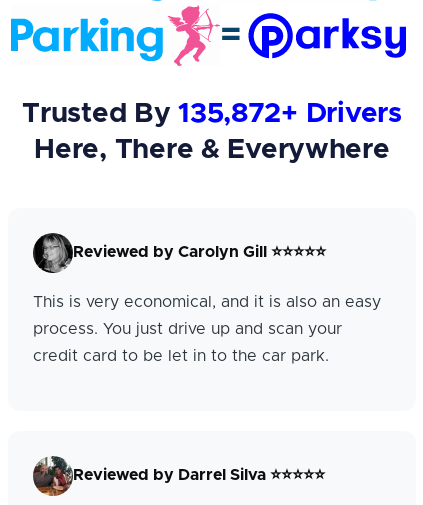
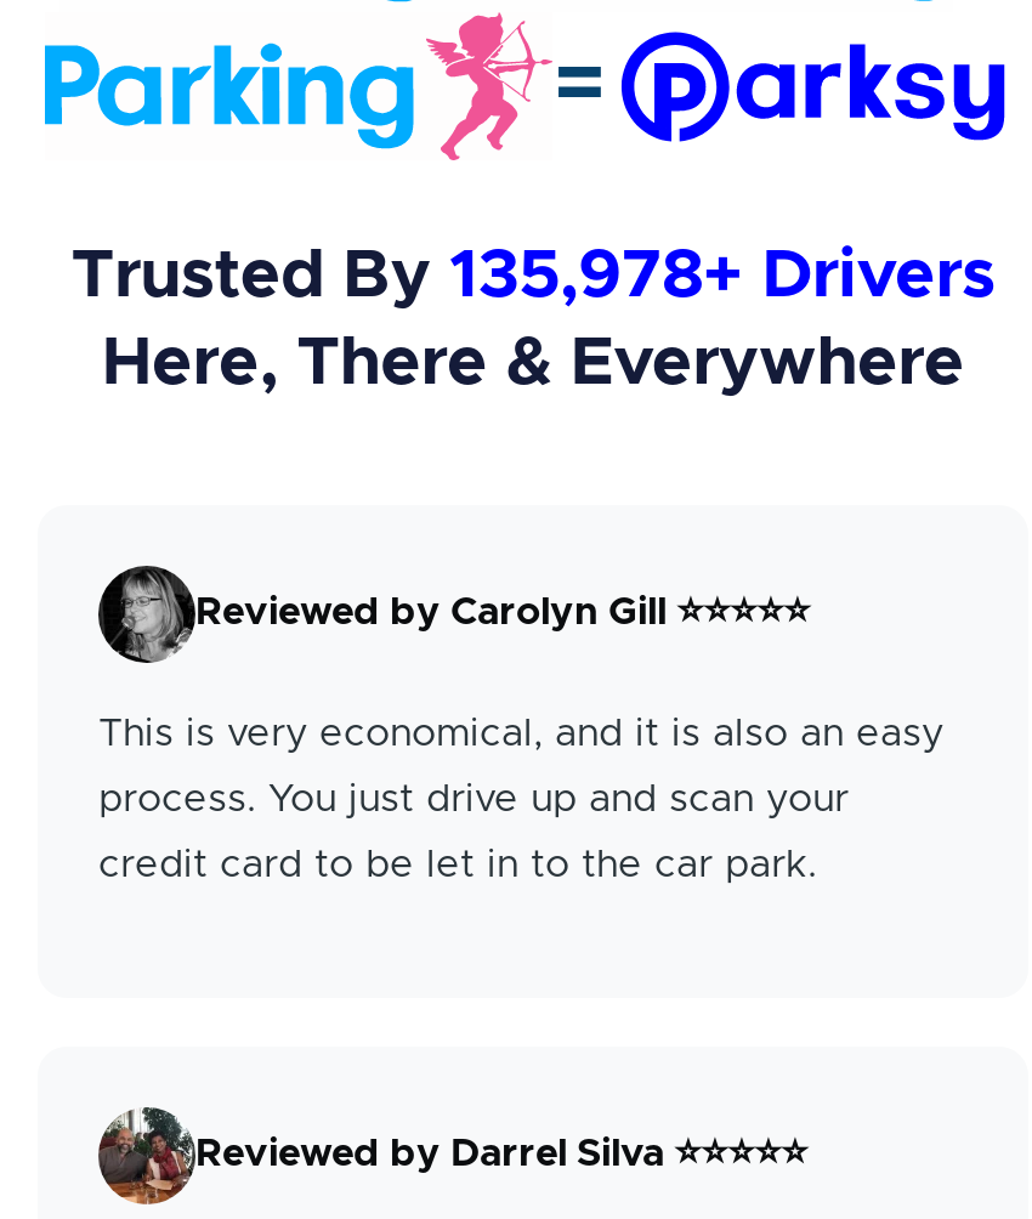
[22,100,402,128] Trusted By 135,872+ Drivers -> [71,242,995,310] Trusted By 135,978+ Drivers

